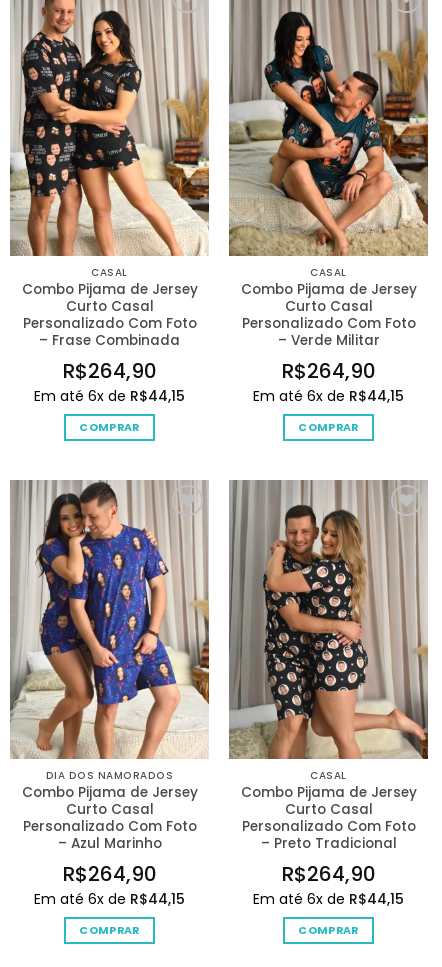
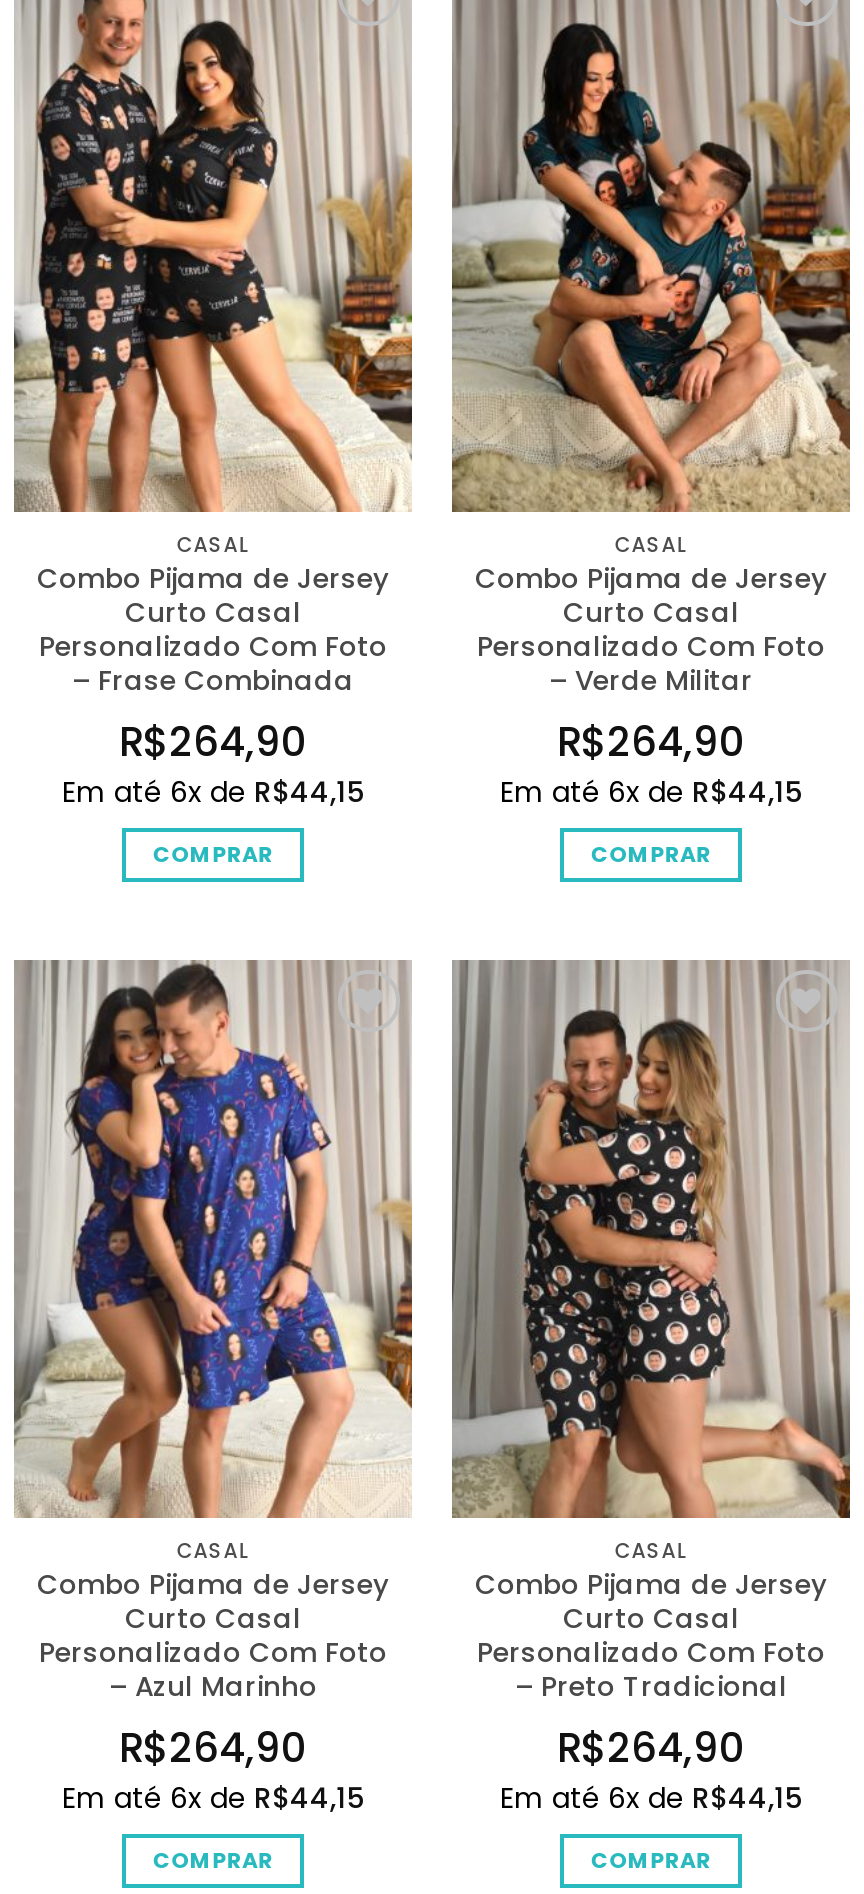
[46,768,173,783] DIA DOS NAMORADOS -> [176,1535,250,1565] CASAL

